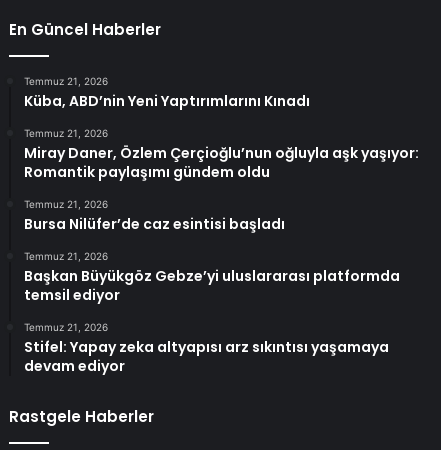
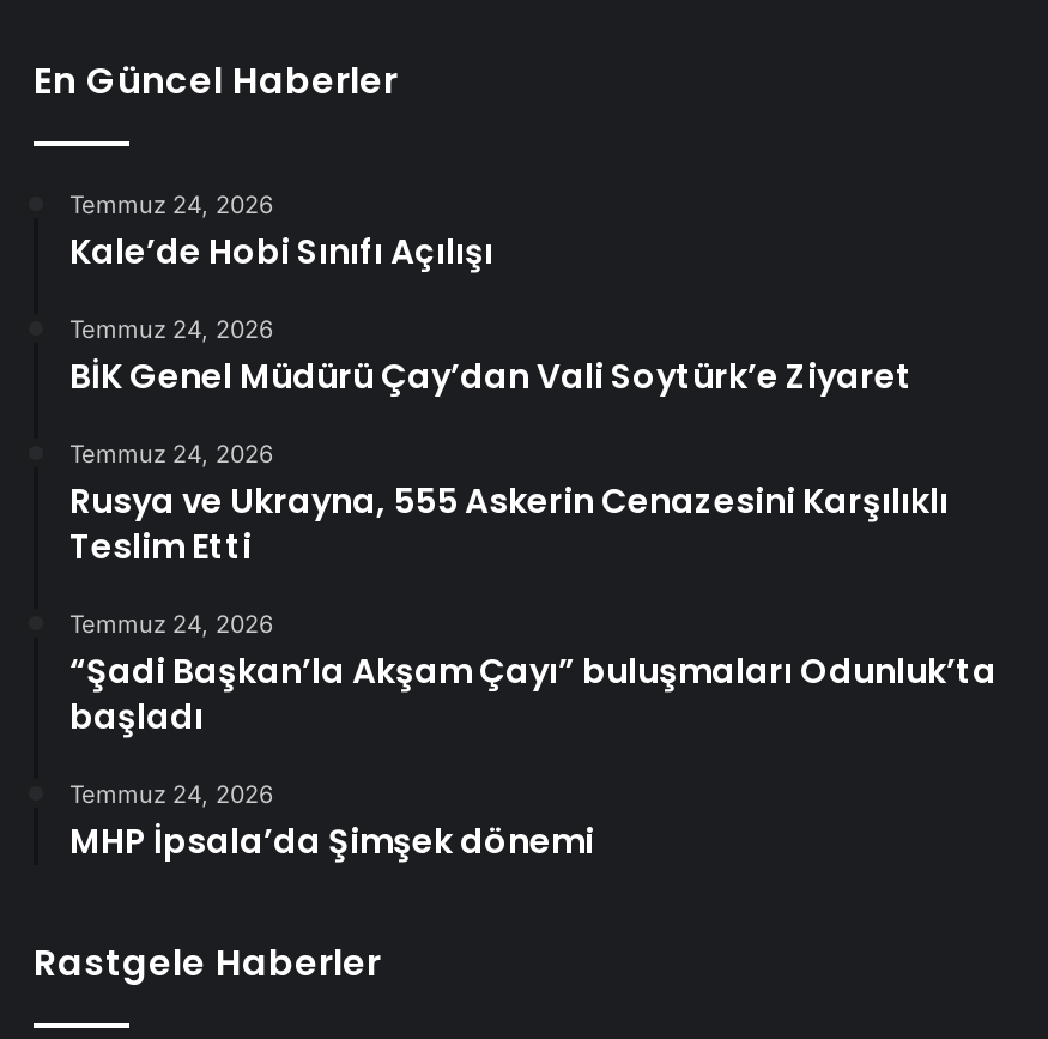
[24,75,310,111] Temmuz 21, 2026 | Küba, ABD’nin Yeni Yaptırımlarını Kınadı -> [69,189,493,275] Temmuz 24, 2026 | Kale’de Hobi Sınıfı Açılışı
[24,127,419,182] Temmuz 21, 2026 | Miray Daner, Özlem Çerçioğlu’nun oğluyla aşk yaşıyor: | Romantik paylaşımı gündem oldu -> [69,313,913,400] Temmuz 24, 2026 | BİK Genel Müdürü Çay’dan Vali Soytürk’e Ziyaret
[24,198,285,234] Temmuz 21, 2026 | Bursa Nilüfer’de caz esintisi başladı -> [69,438,949,570] Temmuz 24, 2026 | Rusya ve Ukrayna, 555 Askerin Cenazesini Karşılıklı | Teslim Etti
[24,250,400,305] Temmuz 21, 2026 | Başkan Büyükgöz Gebze’yi uluslararası platformda | temsil ediyor -> [69,608,996,740] Temmuz 24, 2026 | “Şadi Başkan’la Akşam Çayı” buluşmaları Odunluk’ta | başladı
[24,321,389,376] Temmuz 21, 2026 | Stifel: Yapay zeka altyapısı arz sıkıntısı yaşamaya | devam ediyor -> [69,778,594,865] Temmuz 24, 2026 | MHP İpsala’da Şimşek dönemi

